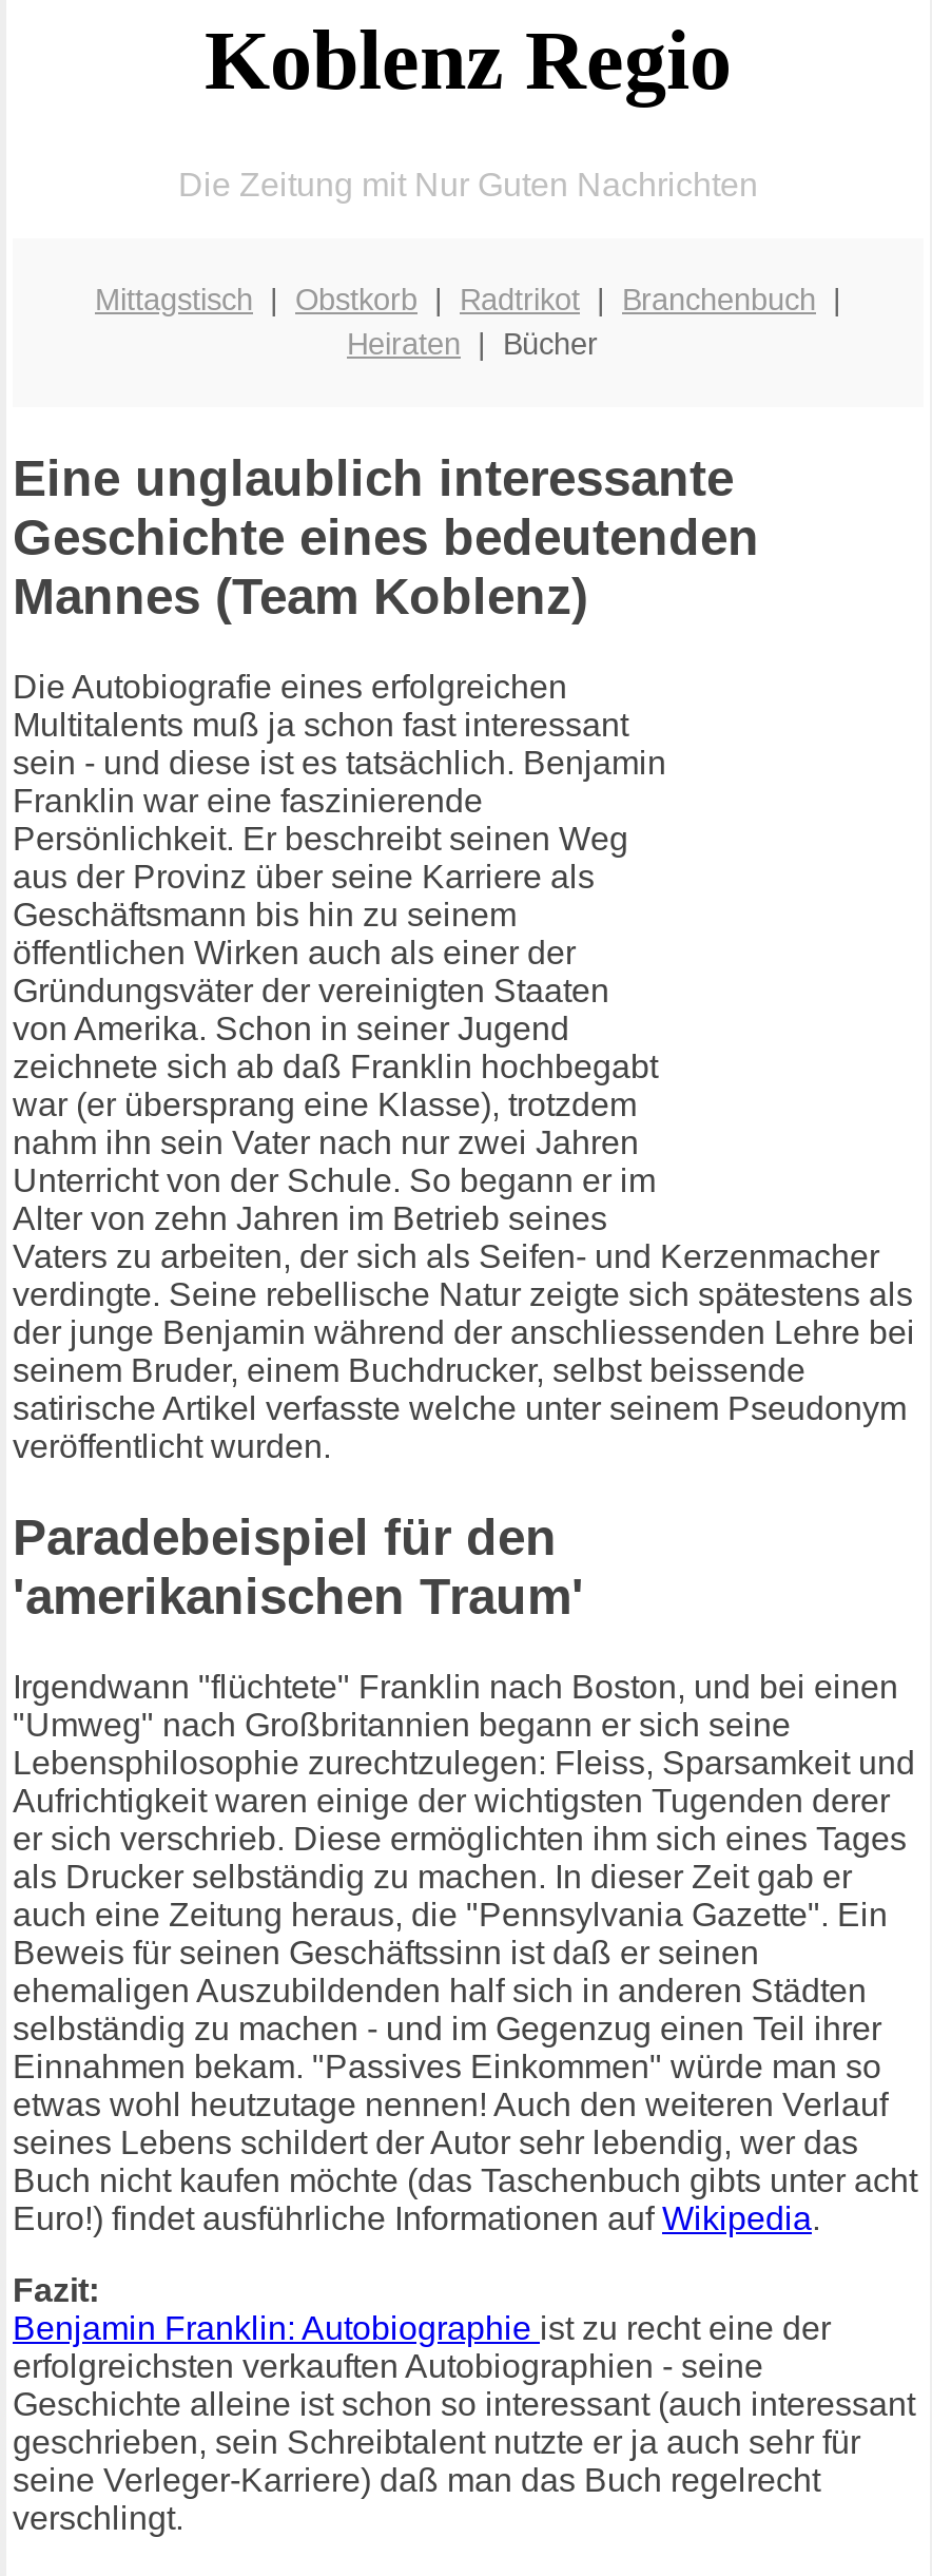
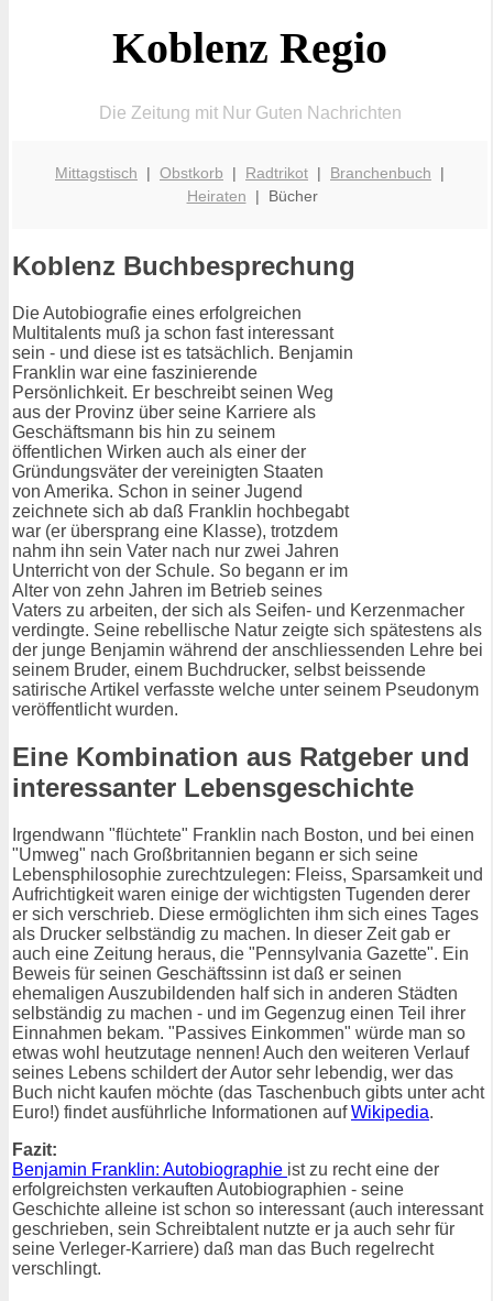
[13,450,759,625] Eine unglaublich interessante | Geschichte eines bedeutenden | Mannes (Team Koblenz) -> [12,251,355,281] Koblenz Buchbesprechung
[13,1509,584,1625] Paradebeispiel für den | 'amerikanischen Traum' -> [12,742,470,803] Eine Kombination aus Ratgeber und | interessanter Lebensgeschichte

